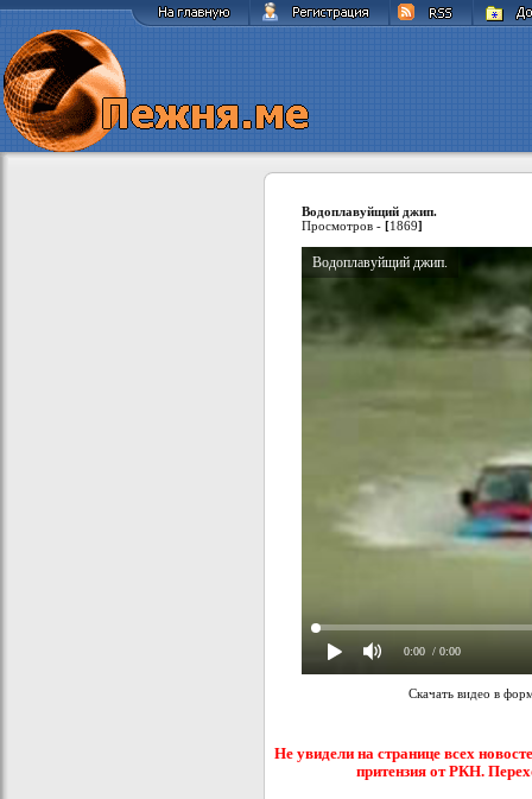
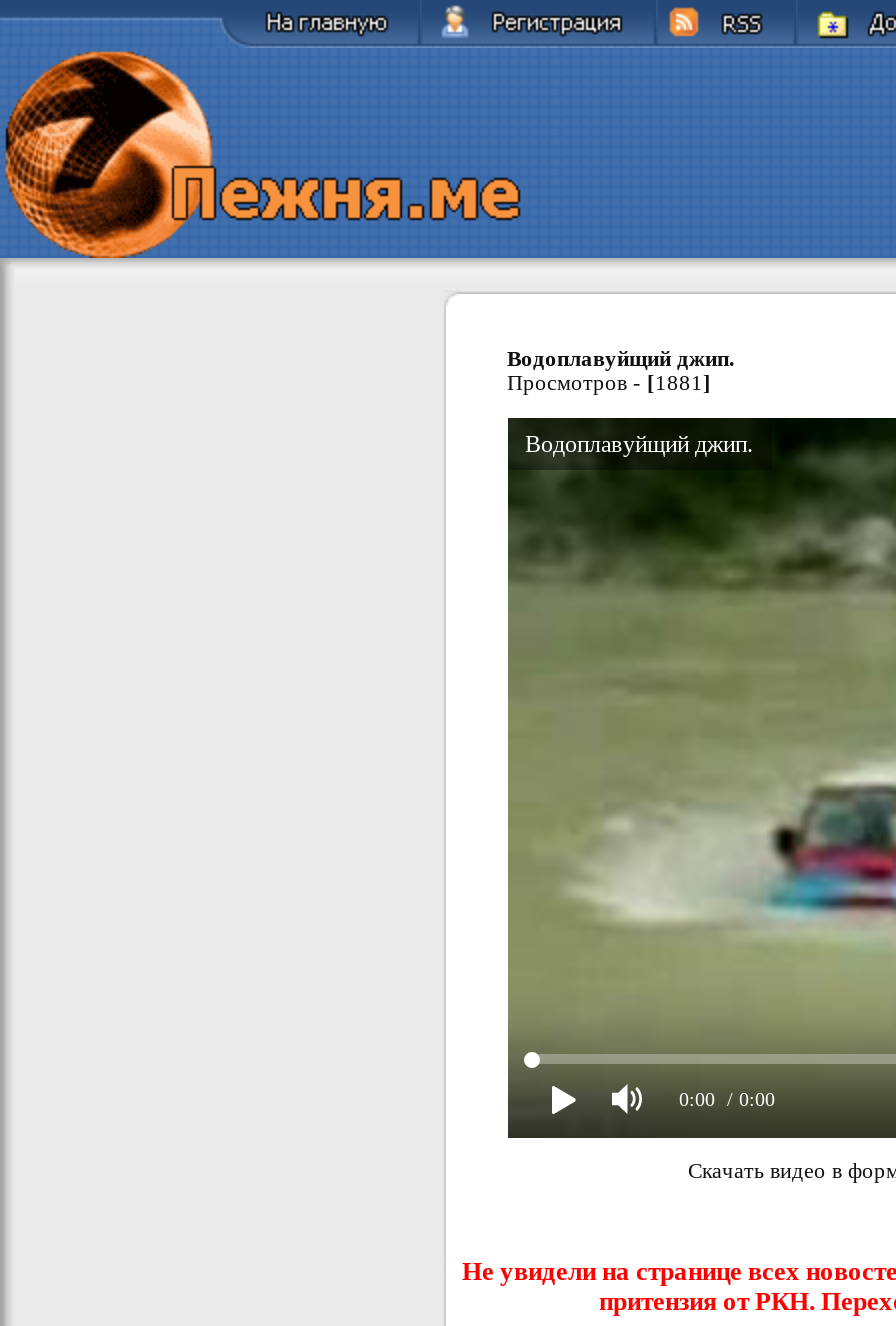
[301,218,422,233] Просмотров - [1869] -> [507,370,711,394] Просмотров - [1881]

